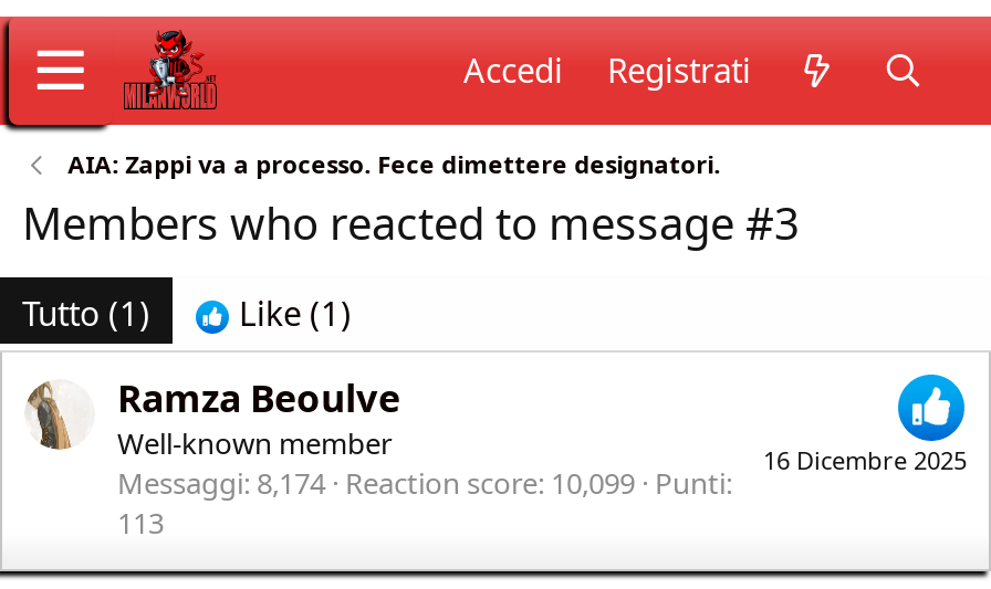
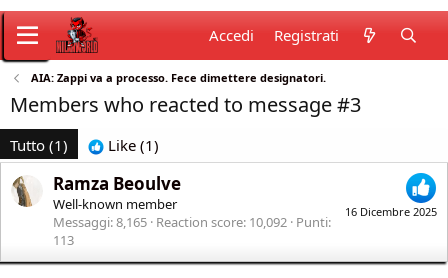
[117,463,726,502] Messaggi 8,174 Reaction score 10,099 Punti -> [53,213,328,231] Messaggi 8,165 Reaction score 10,092 Punti

